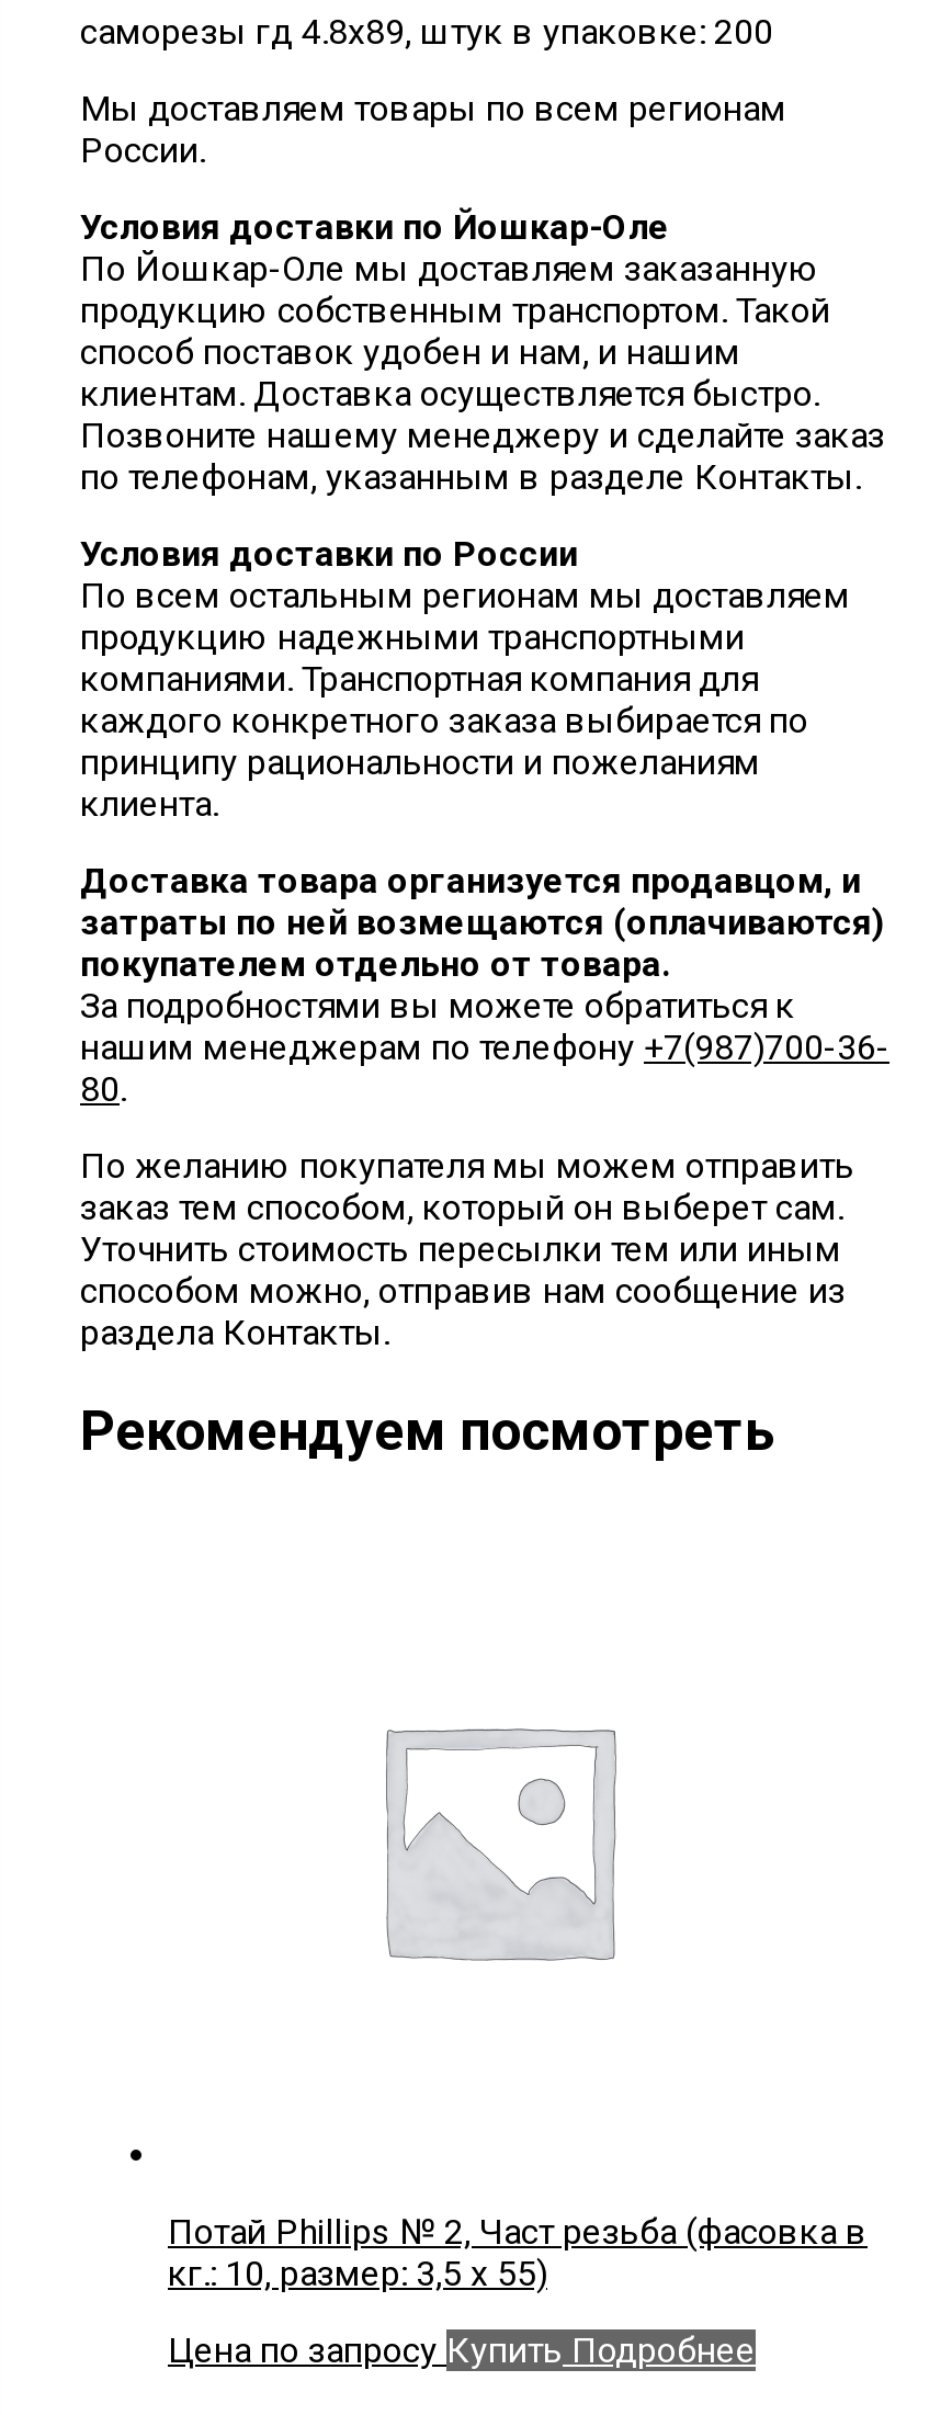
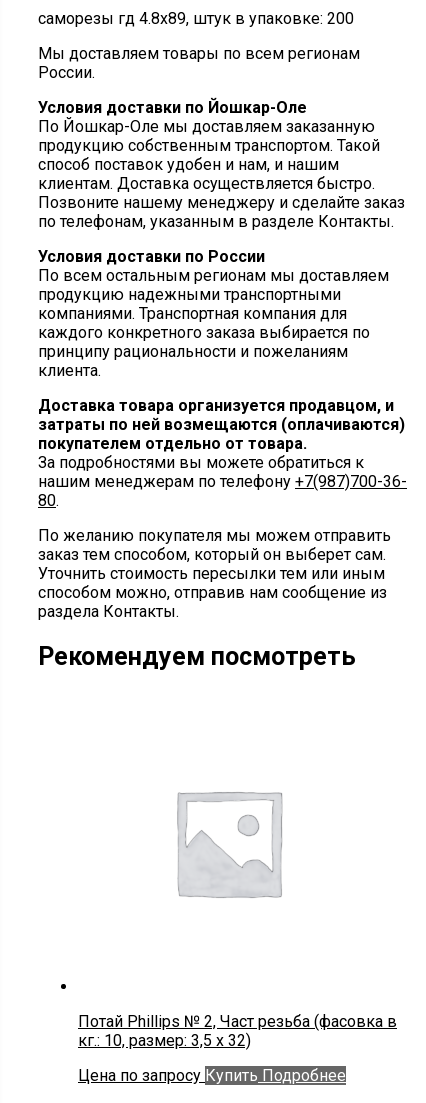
[168,2252,547,2294] кг.: 10, размер: 3,5 x 55) -> [78,1031,251,1050] кг.: 10, размер: 3,5 x 32)

